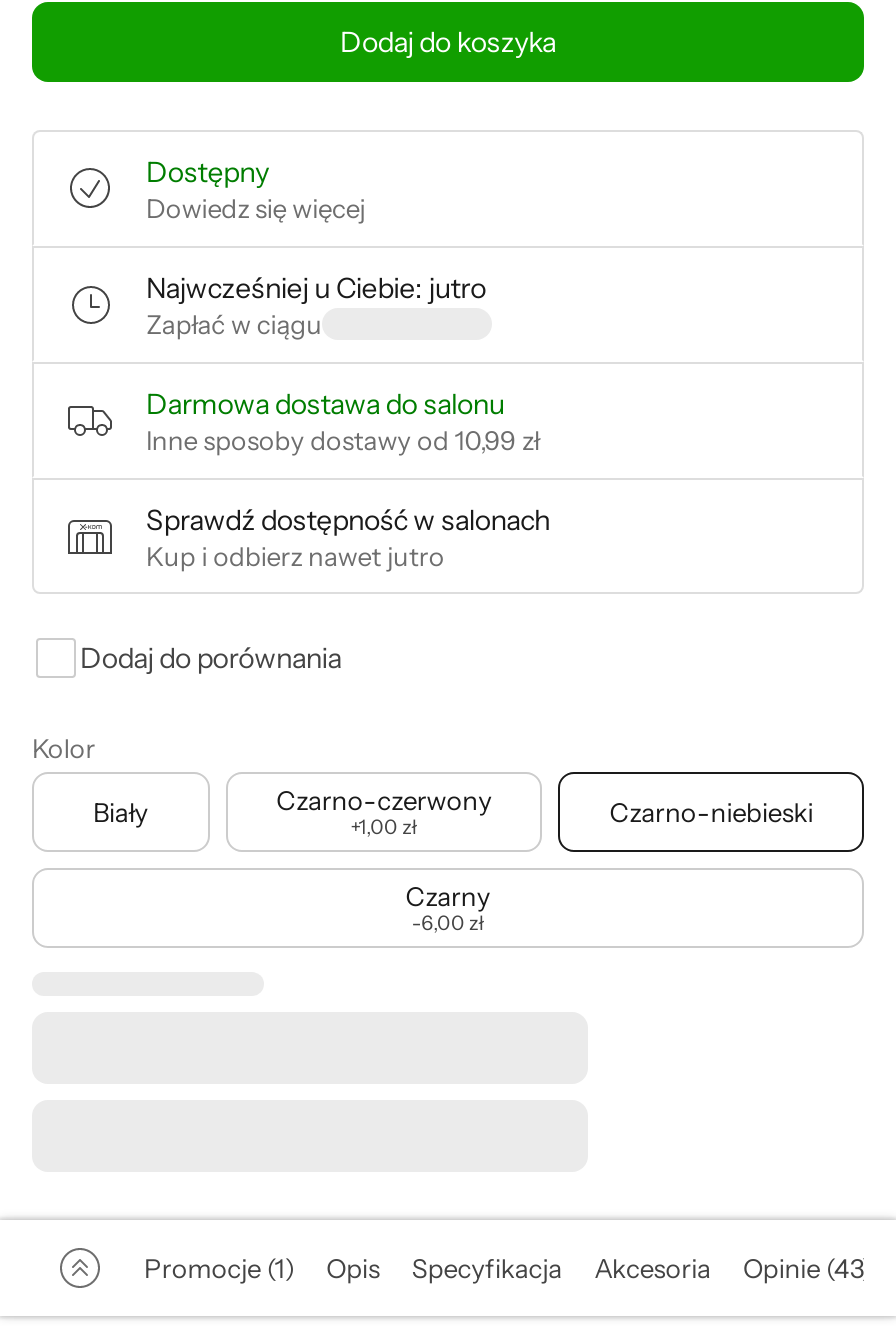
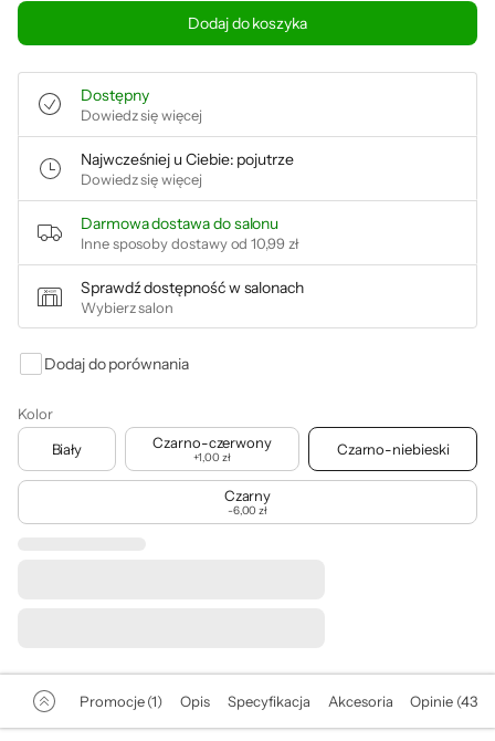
[146,270,486,340] Najwcześniej u Ciebie: jutro | Zapłać w ciągu -> [81,149,294,188] Najwcześniej u Ciebie: pojutrze | Dowiedz się więcej
[146,540,444,572] Kup i odbierz nawet jutro -> [81,299,174,316] Wybierz salon

